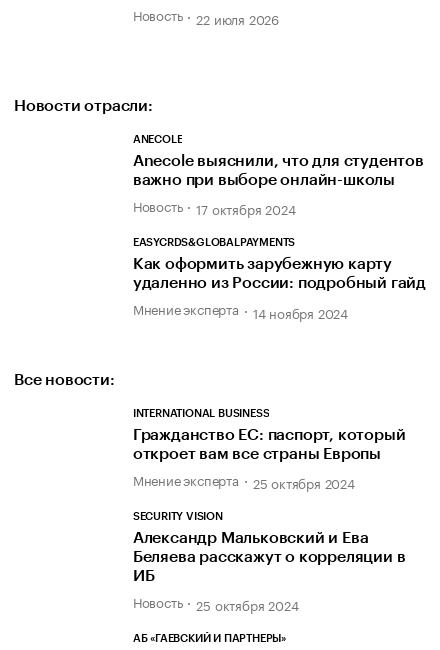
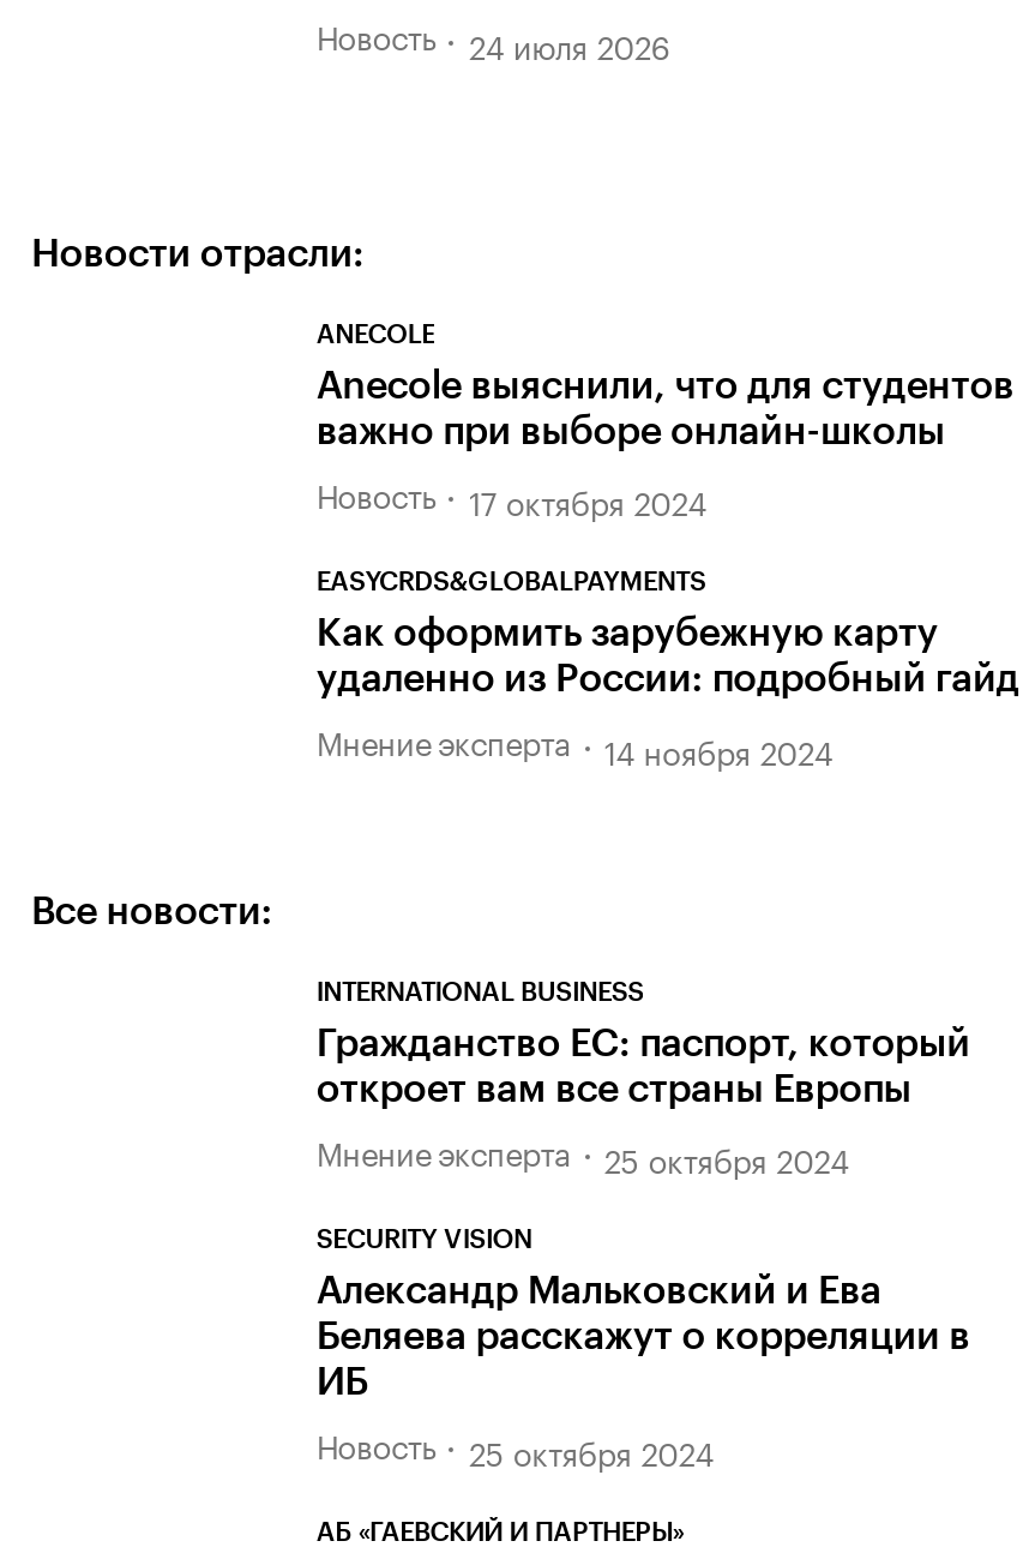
[133,4,279,28] Новость 22 июля 2026 -> [316,11,669,67] Новость 24 июля 2026

